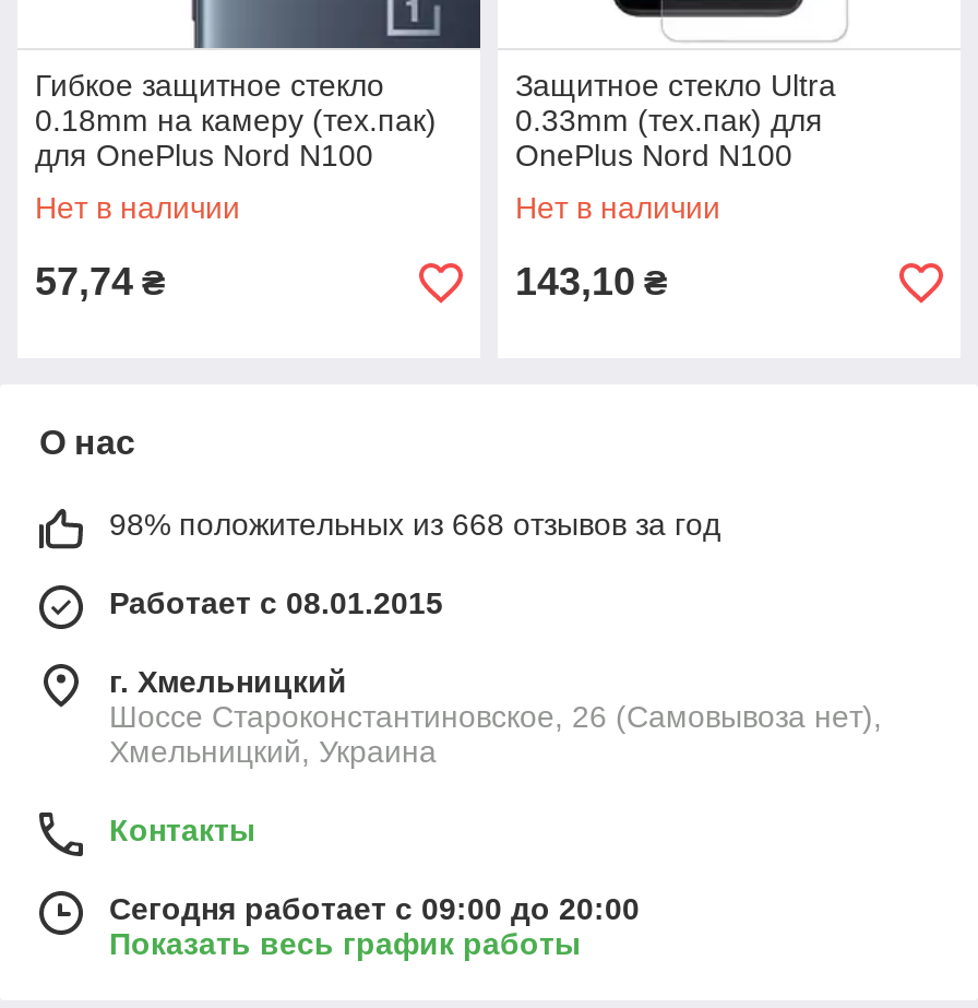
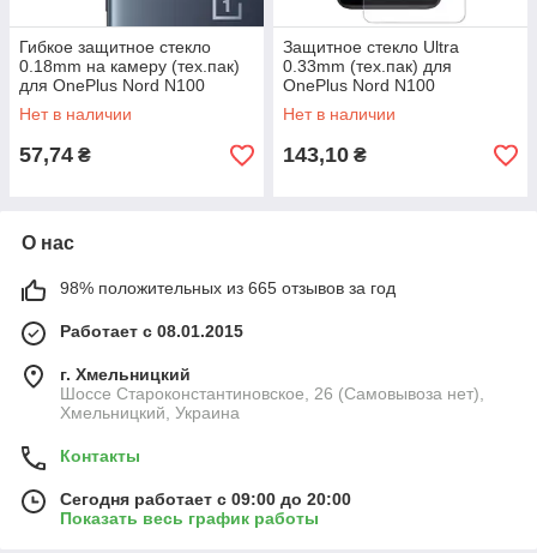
[109,507,720,542] 98% положительных из 668 отзывов за год -> [60,278,396,297] 98% положительных из 665 отзывов за год

